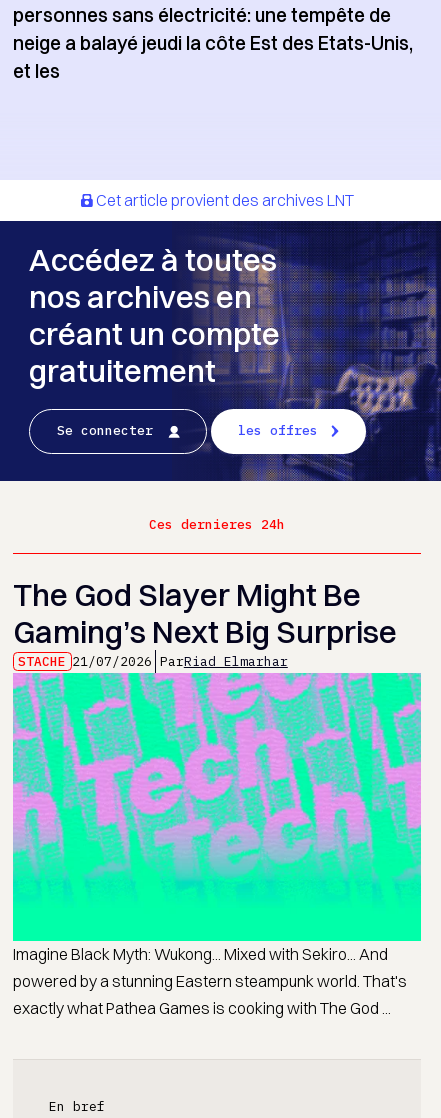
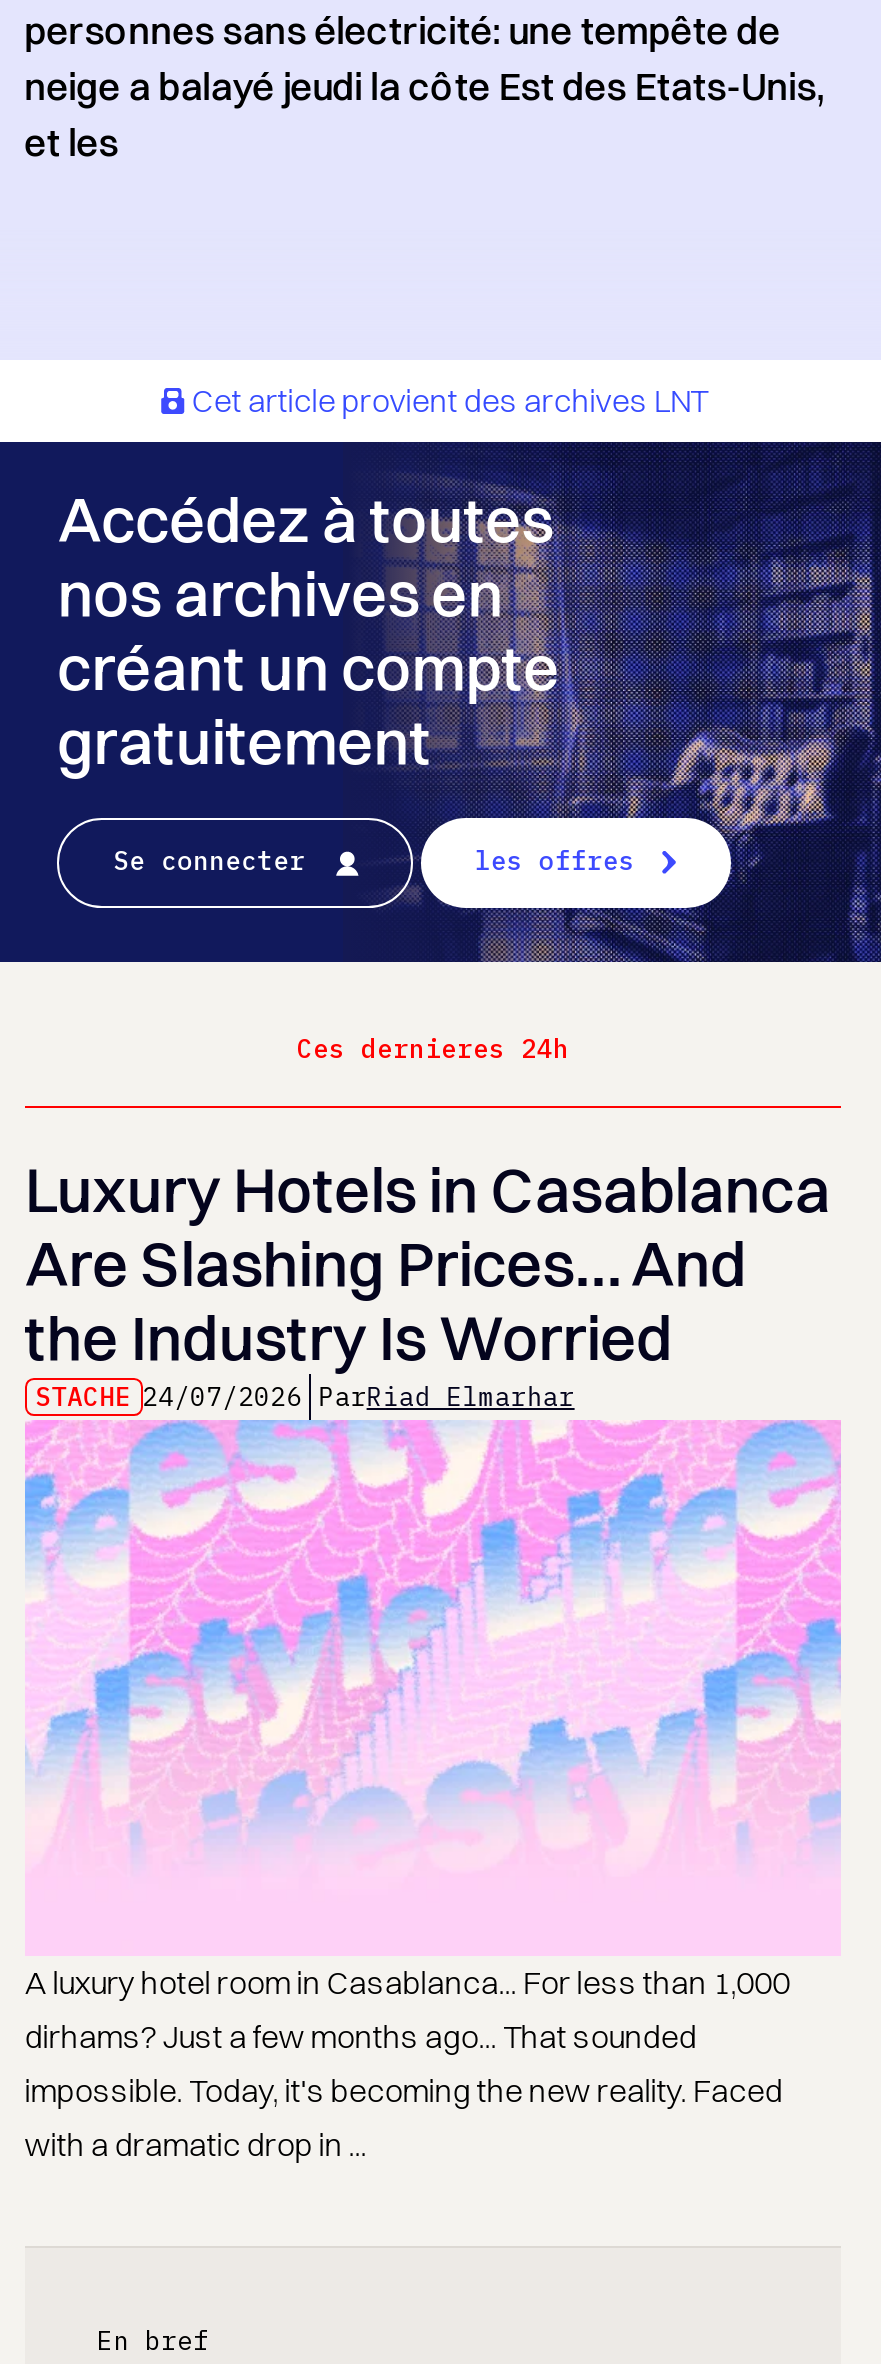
[13,575,397,670] The God Slayer Might Be | Gaming’s Next Big Surprise | STACHE 21/07/2026 ParRiad Elmarhar -> [24,1150,830,1414] Luxury Hotels in Casablanca | Are Slashing Prices… And | the Industry Is Worried | STACHE 24/07/2026 ParRiad Elmarhar
[12,672,422,1018] [image] | Imagine Black Myth: Wukong... Mixed with Sekiro... And | powered by a stunning Eastern steampunk world. That's | exactly what Pathea Games is cooking with The God ... -> [24,1420,841,2165] [image] | A luxury hotel room in Casablanca... For less than 1,000 | dirhams? Just a few months ago... That sounded | impossible. Today, it's becoming the new reality. Faced | with a dramatic drop in ...

